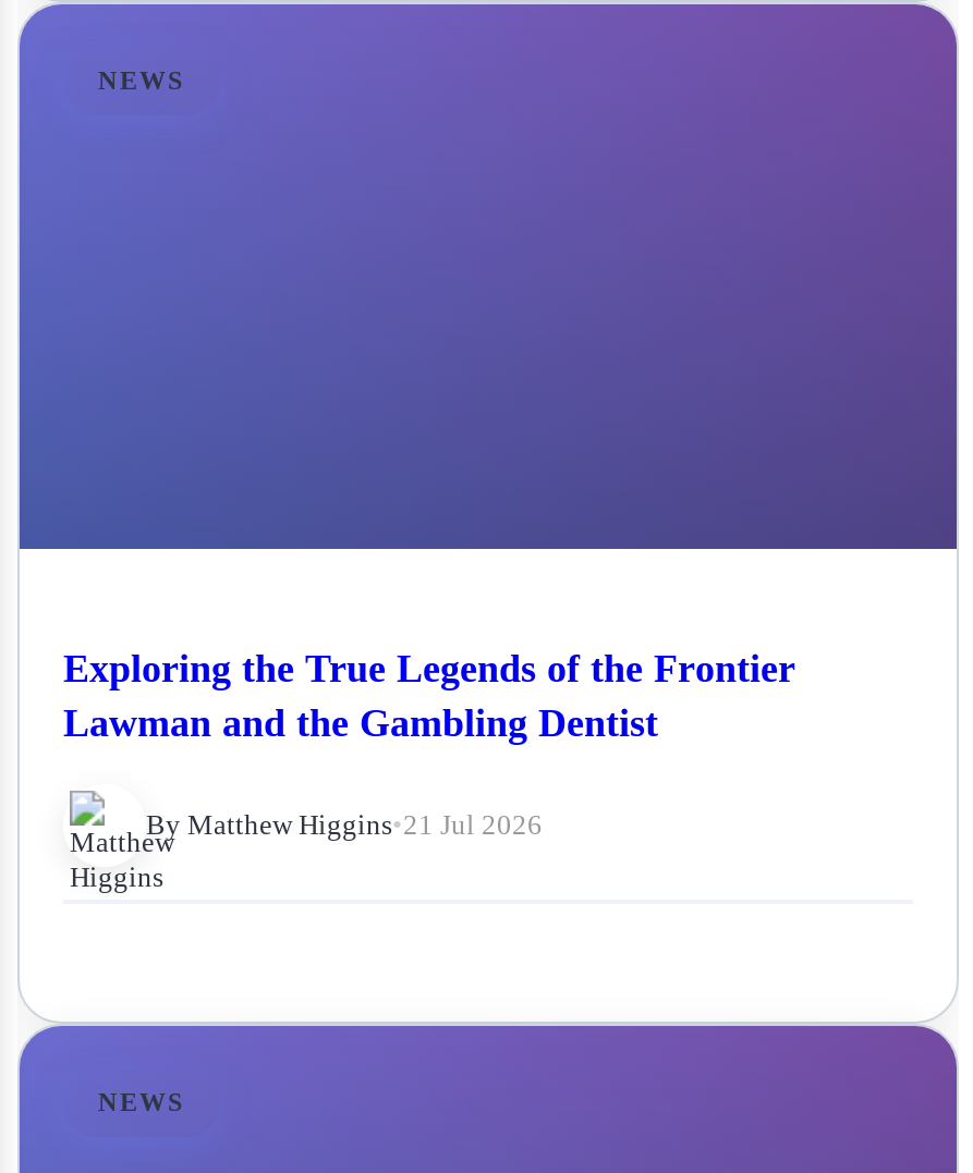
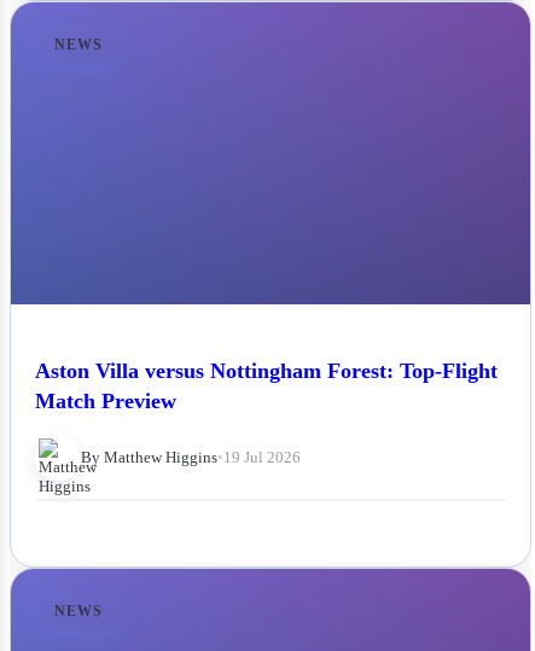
[63,648,795,746] Exploring the True Legends of the Frontier | Lawman and the Gambling Dentist -> [35,359,498,413] Aston Villa versus Nottingham Forest: Top-Flight | Match Preview
[146,809,543,841] By Matthew Higgins • 21 Jul 2026 -> [81,448,301,467] By Matthew Higgins • 19 Jul 2026

